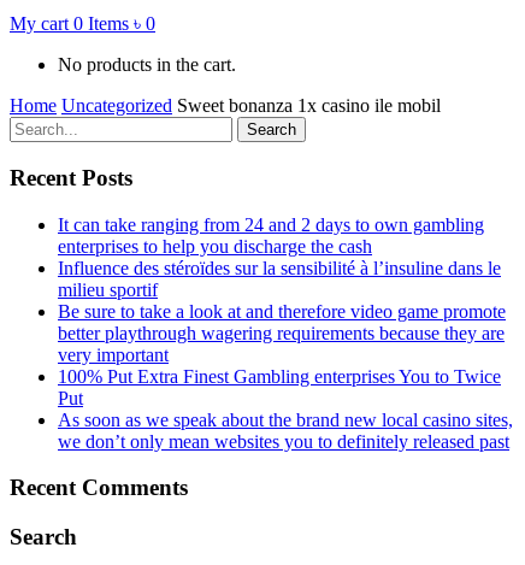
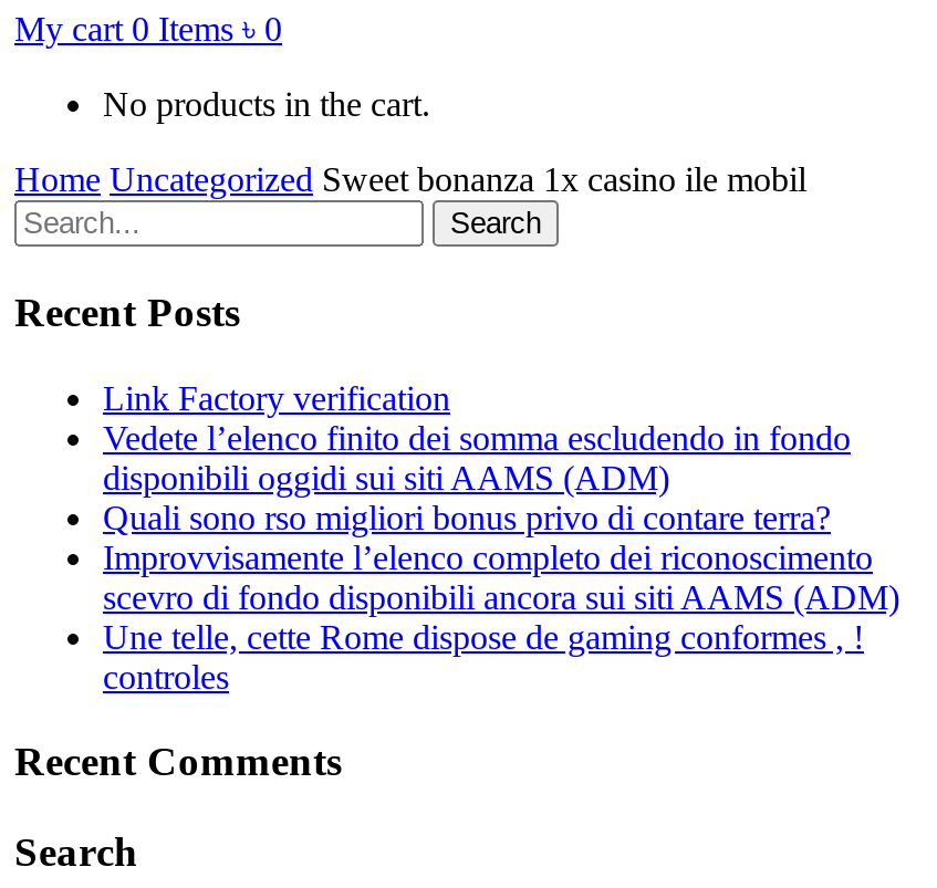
[58,214,513,452] It can take ranging from 24 and 2 days to own gambling | enterprises to help you discharge the cash | Influence des stéroïdes sur la sensibilité à l’insuline dans le | milieu sportif | Be sure to take a look at and therefore video game promote | better playthrough wagering requirements because they are | very important | 100% Put Extra Finest Gambling enterprises You to Twice | Put | As soon as we speak about the brand new local casino sites, | we don’t only mean websites you to definitely released past -> [103,379,899,695] Link Factory verification | Vedete l’elenco finito dei somma escludendo in fondo | disponibili oggidi sui siti AAMS (ADM) | Quali sono rso migliori bonus privo di contare terra? | Improvvisamente l’elenco completo dei riconoscimento | scevro di fondo disponibili ancora sui siti AAMS (ADM) | Une telle, cette Rome dispose de gaming conformes , ! | controles

